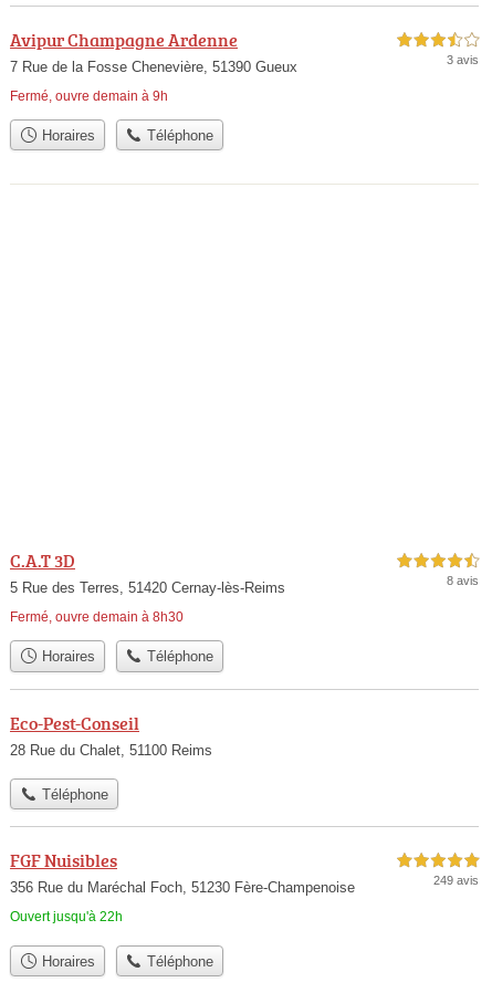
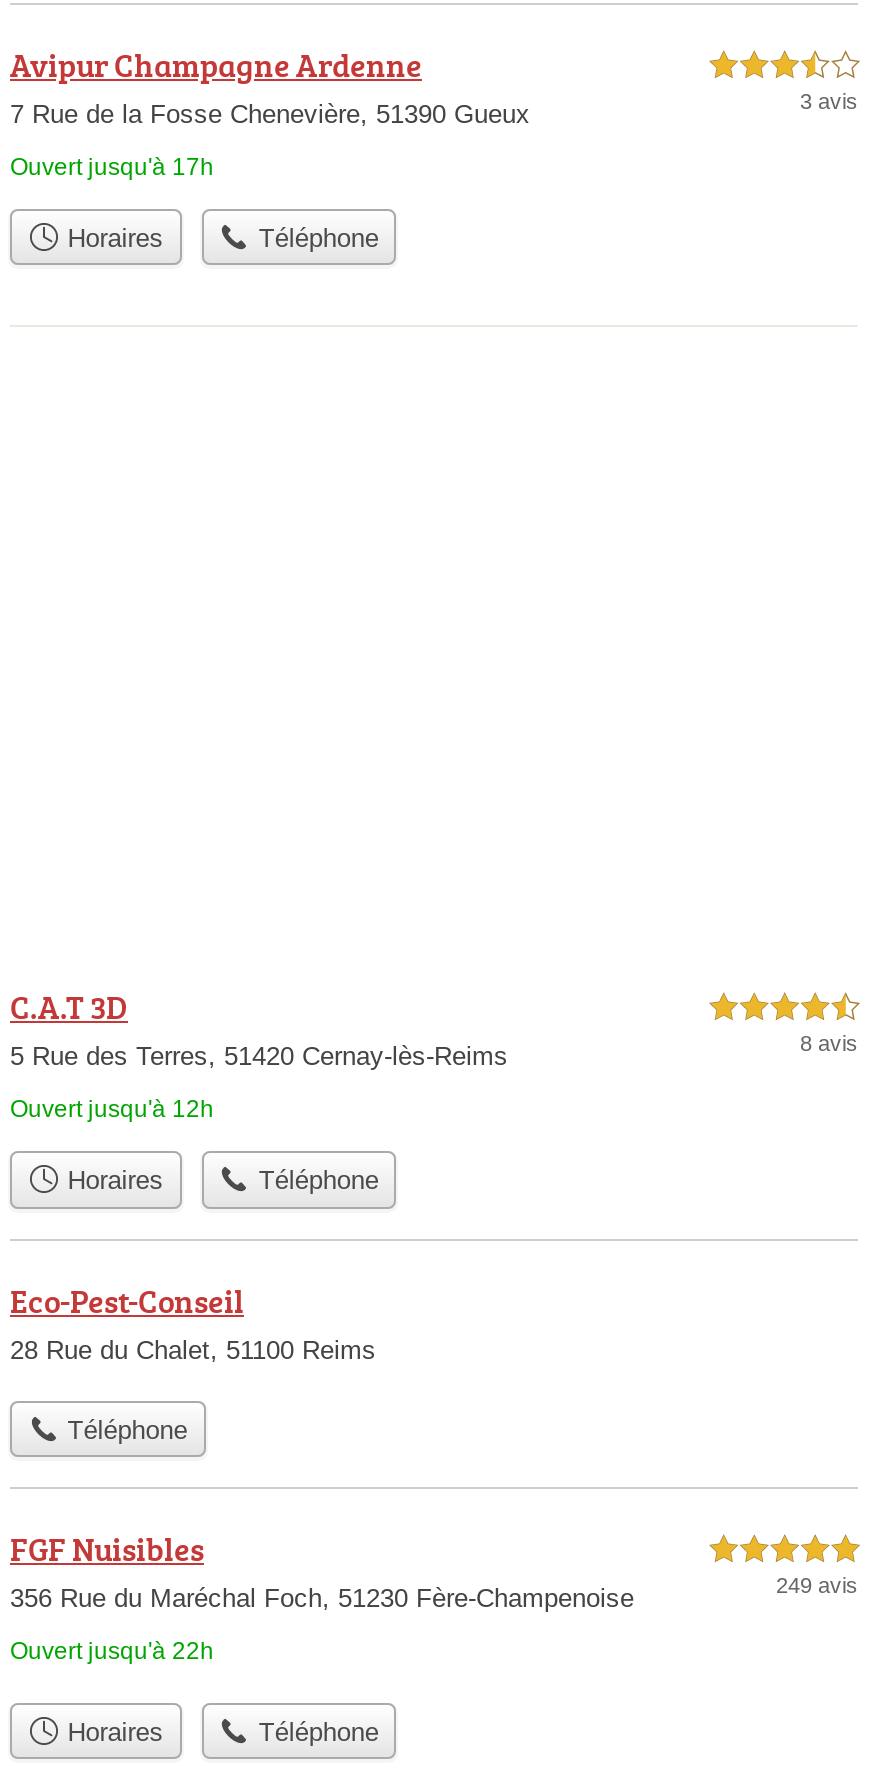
[10,88,168,104] Fermé, ouvre demain à 9h -> [10,153,214,181] Ouvert jusqu'à 17h
[10,609,184,625] Fermé, ouvre demain à 8h30 -> [10,1095,214,1123] Ouvert jusqu'à 12h

